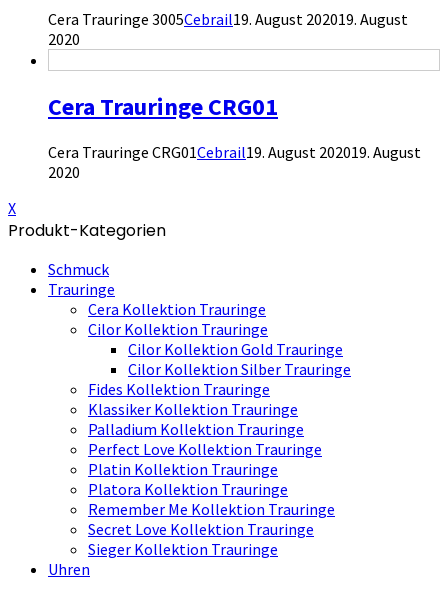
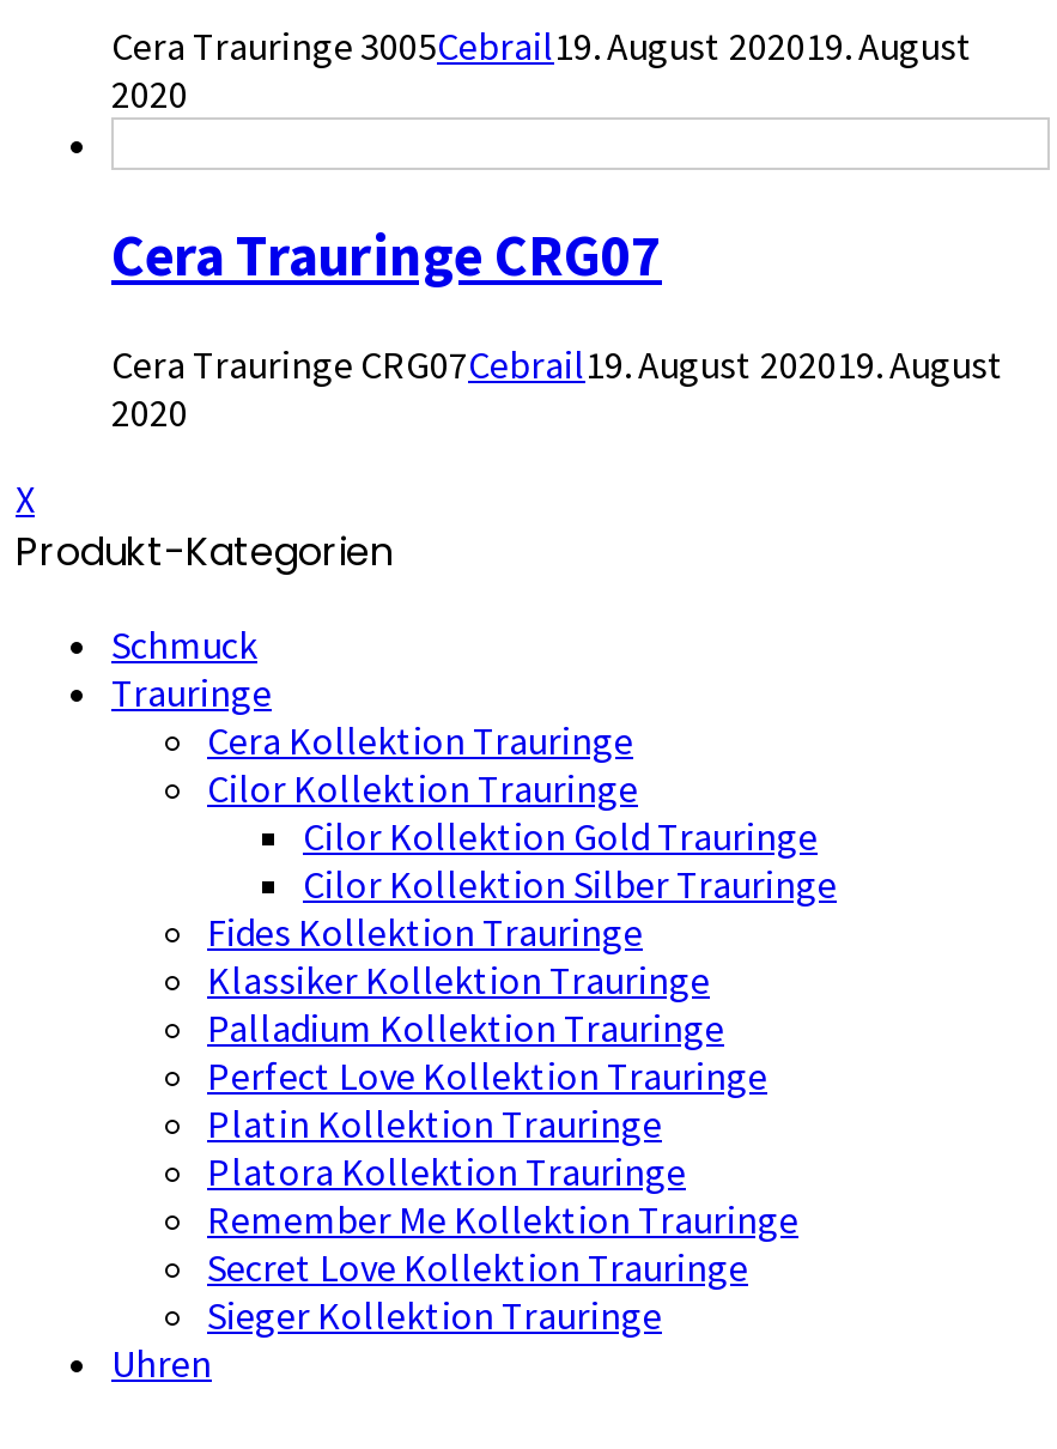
[48,91,278,122] Cera Trauringe CRG01 -> [111,218,662,293] Cera Trauringe CRG07
[48,142,421,162] Cera Trauringe CRG01Cebrail19. August 202019. August -> [111,340,1004,388] Cera Trauringe CRG07Cebrail19. August 202019. August

